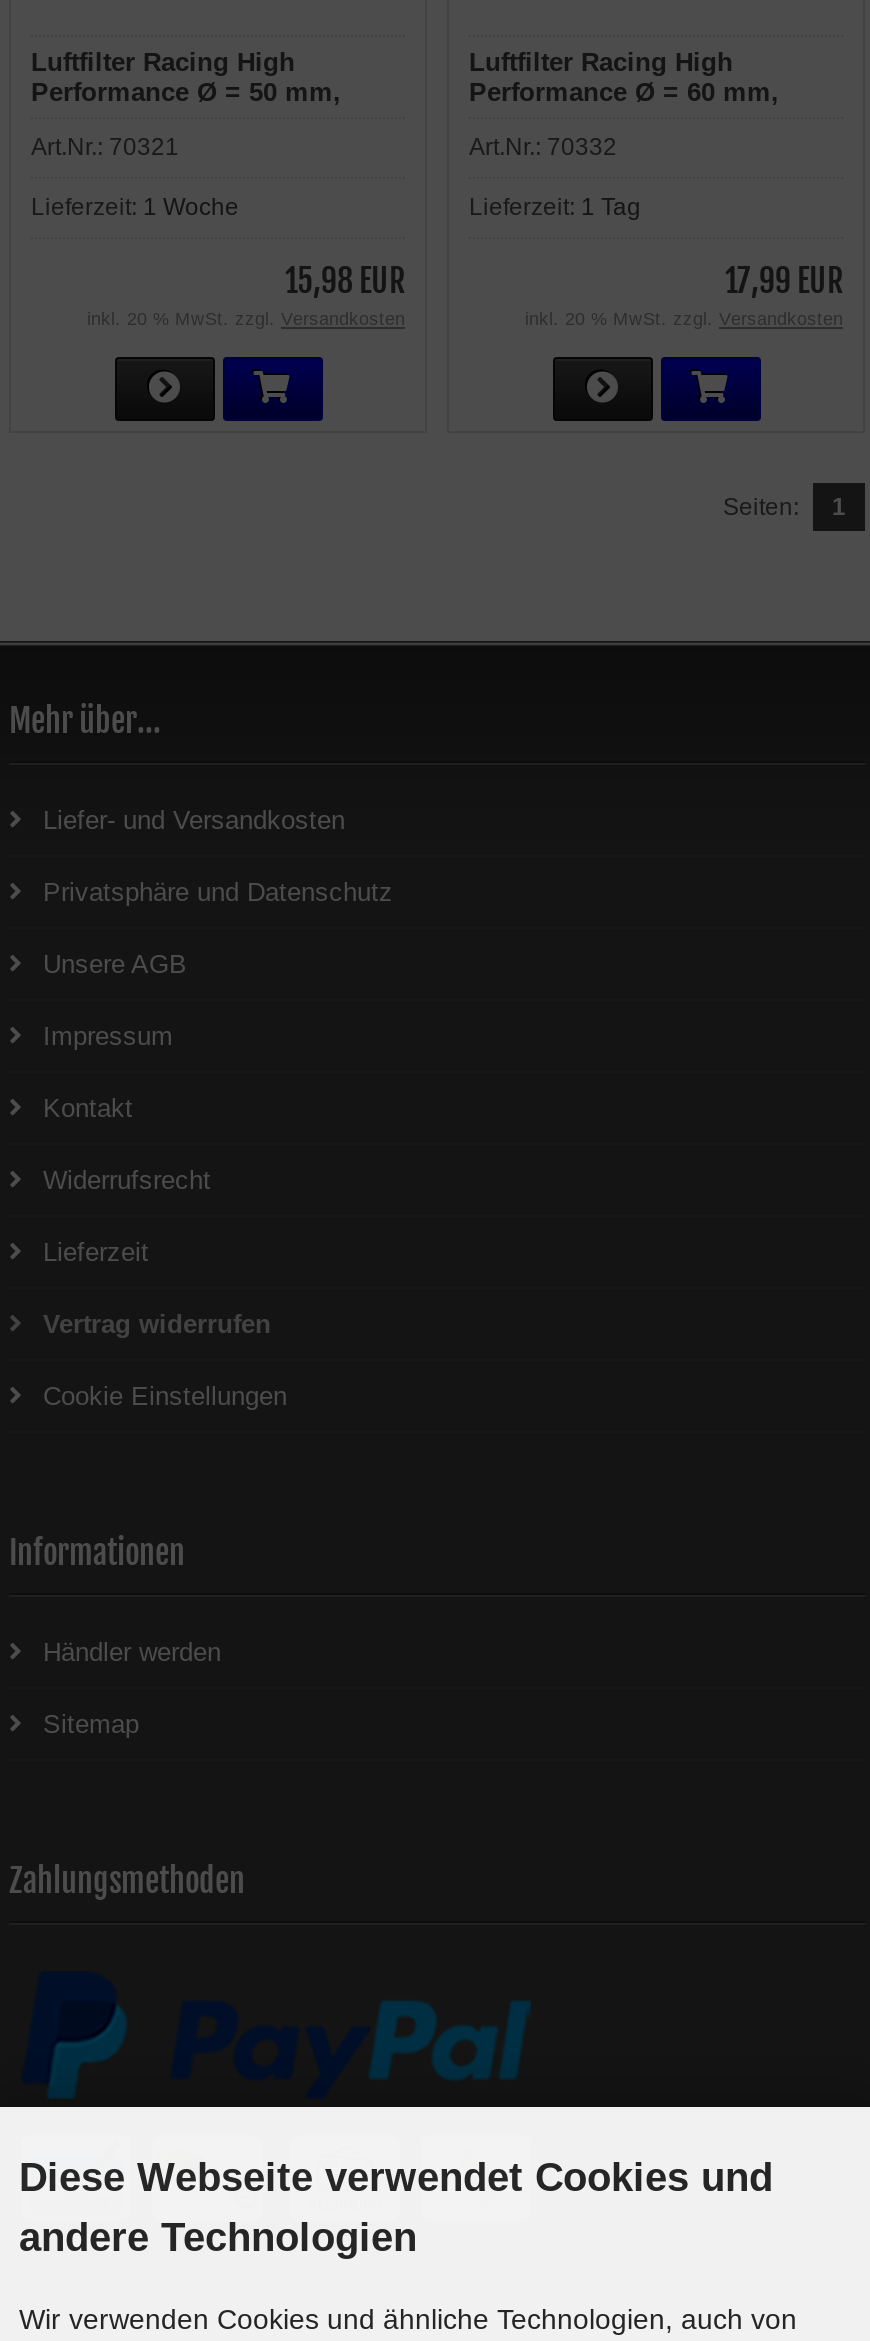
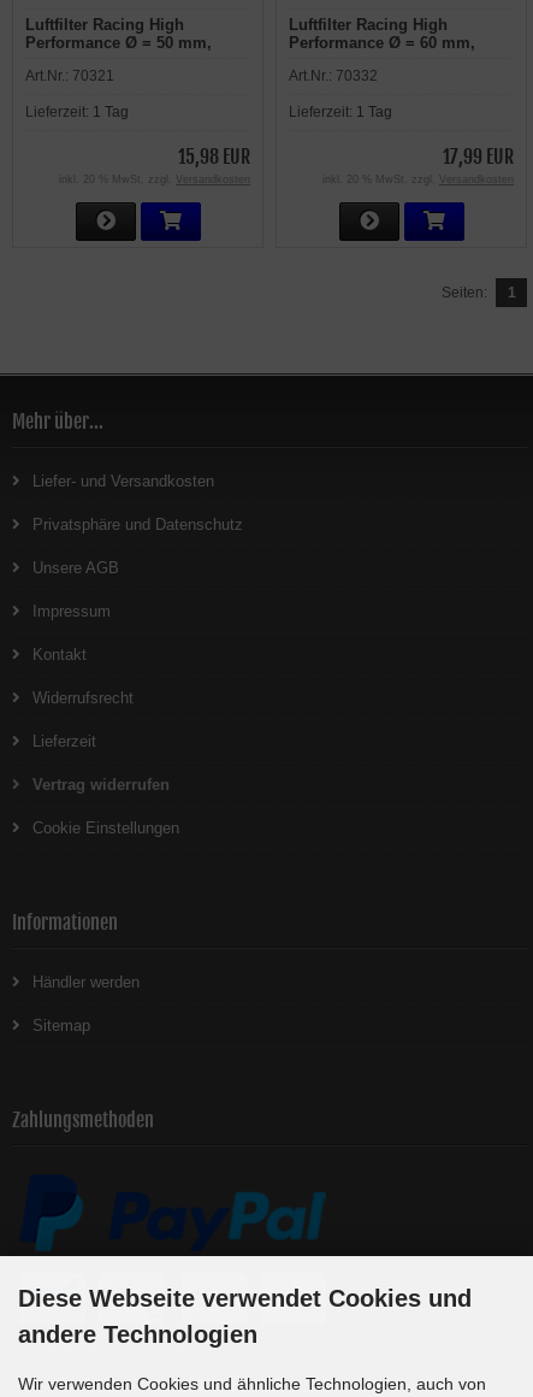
[31,192,239,220] Lieferzeit: 1 Woche -> [25,103,129,120] Lieferzeit: 1 Tag

